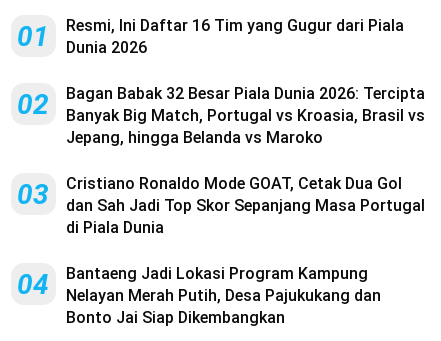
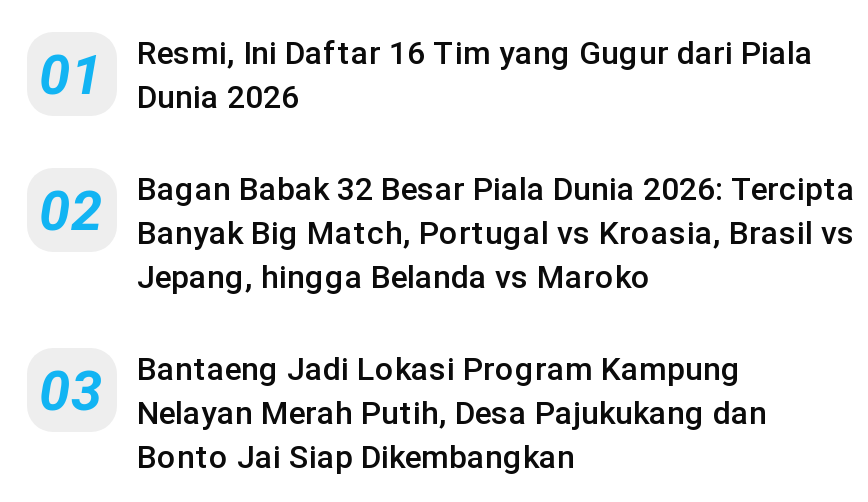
[17,173,425,300] Cristiano Ronaldo Mode GOAT, Cetak Dua Gol | dan Sah Jadi Top Skor Sepanjang Masa Portugal | di Piala Dunia | 04 -> none

